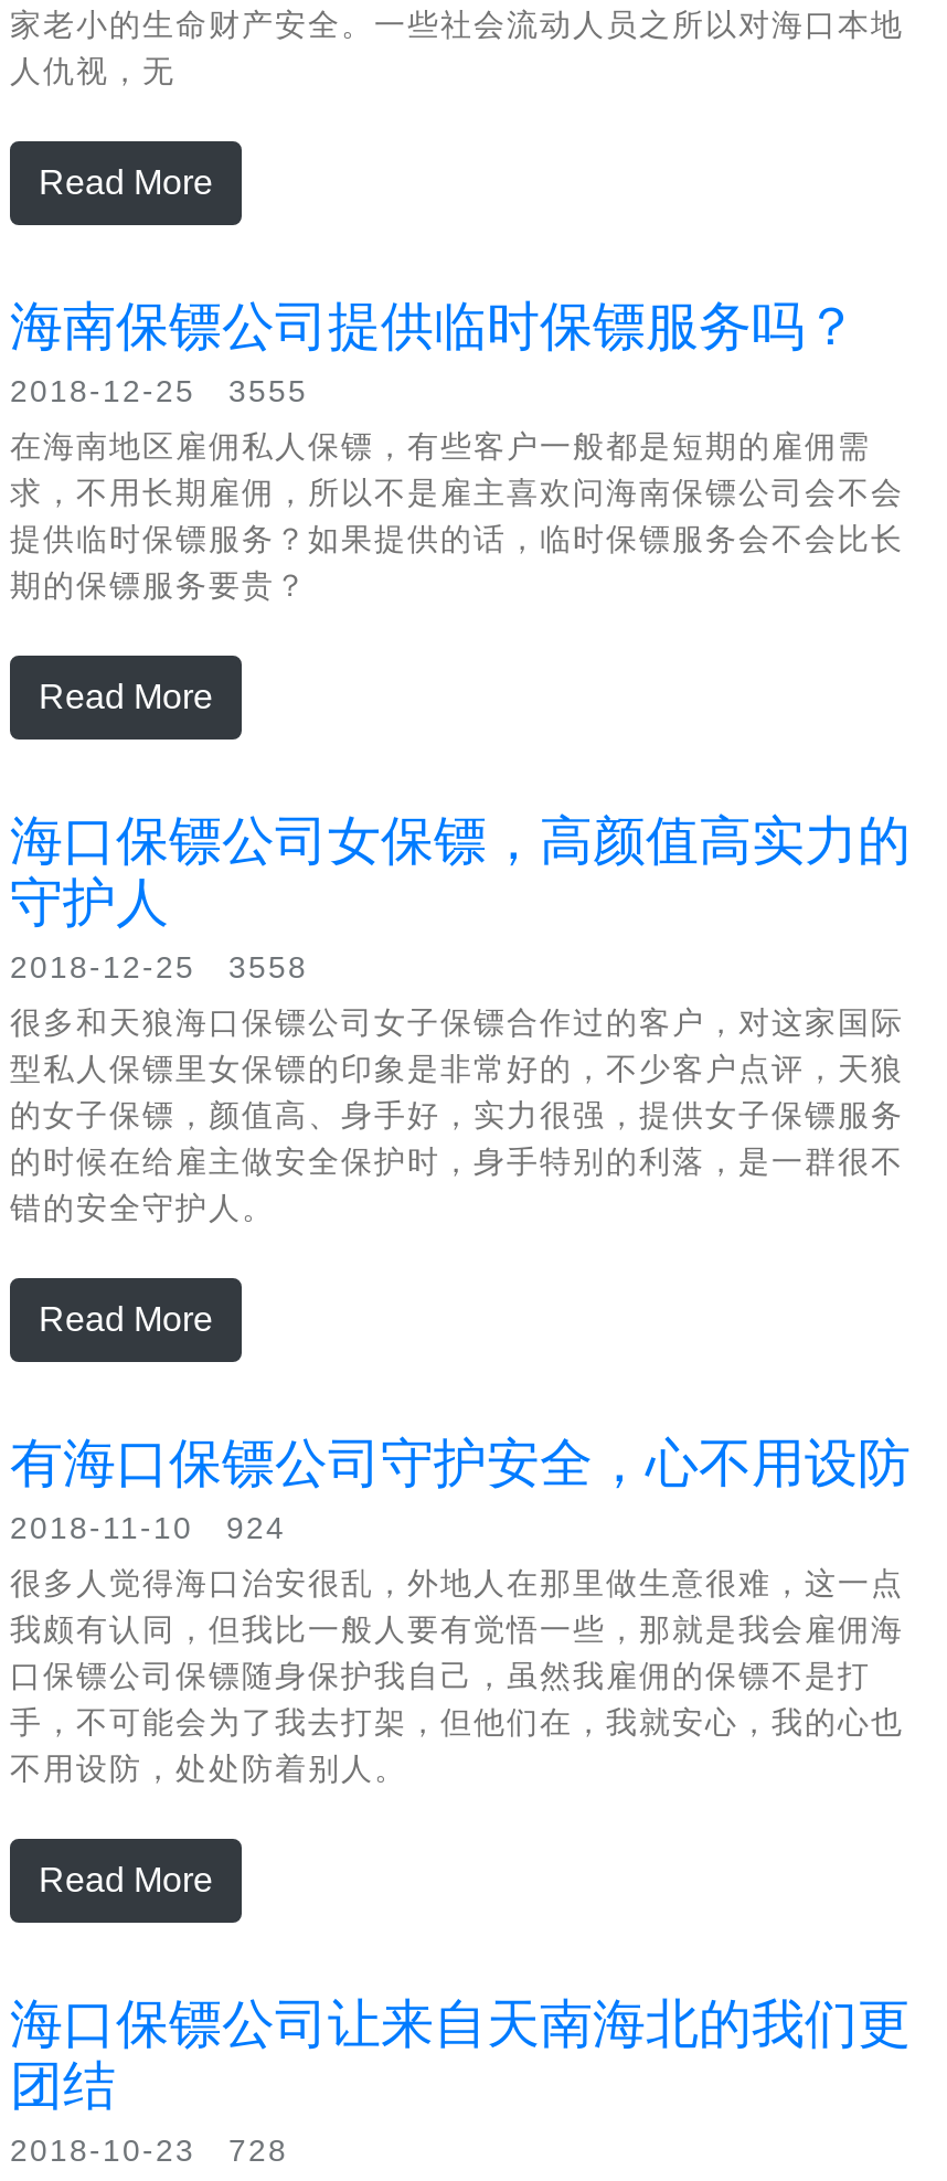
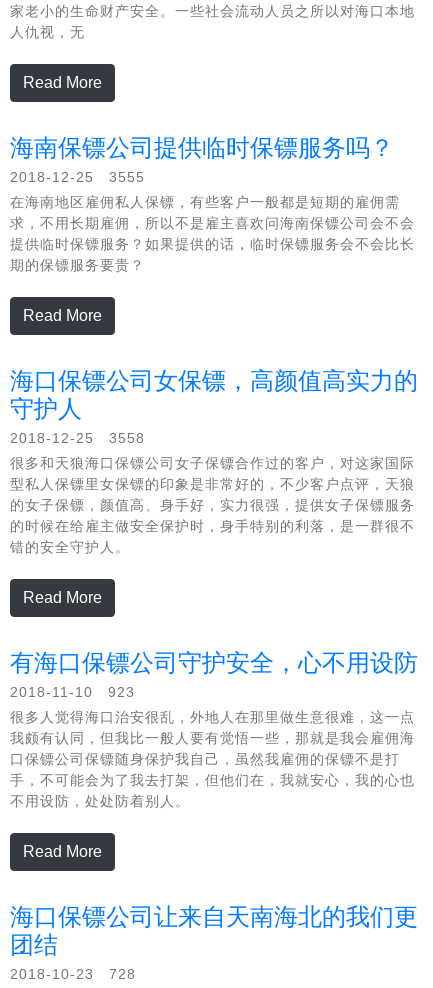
[10,1511,286,1546] 2018-11-10 924 -> [10,684,135,700] 2018-11-10 923

